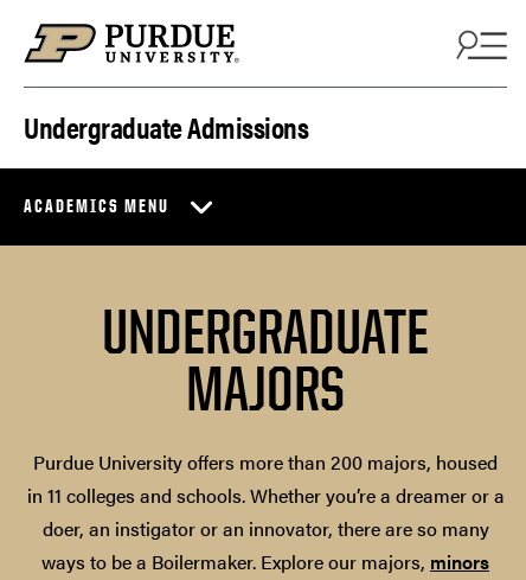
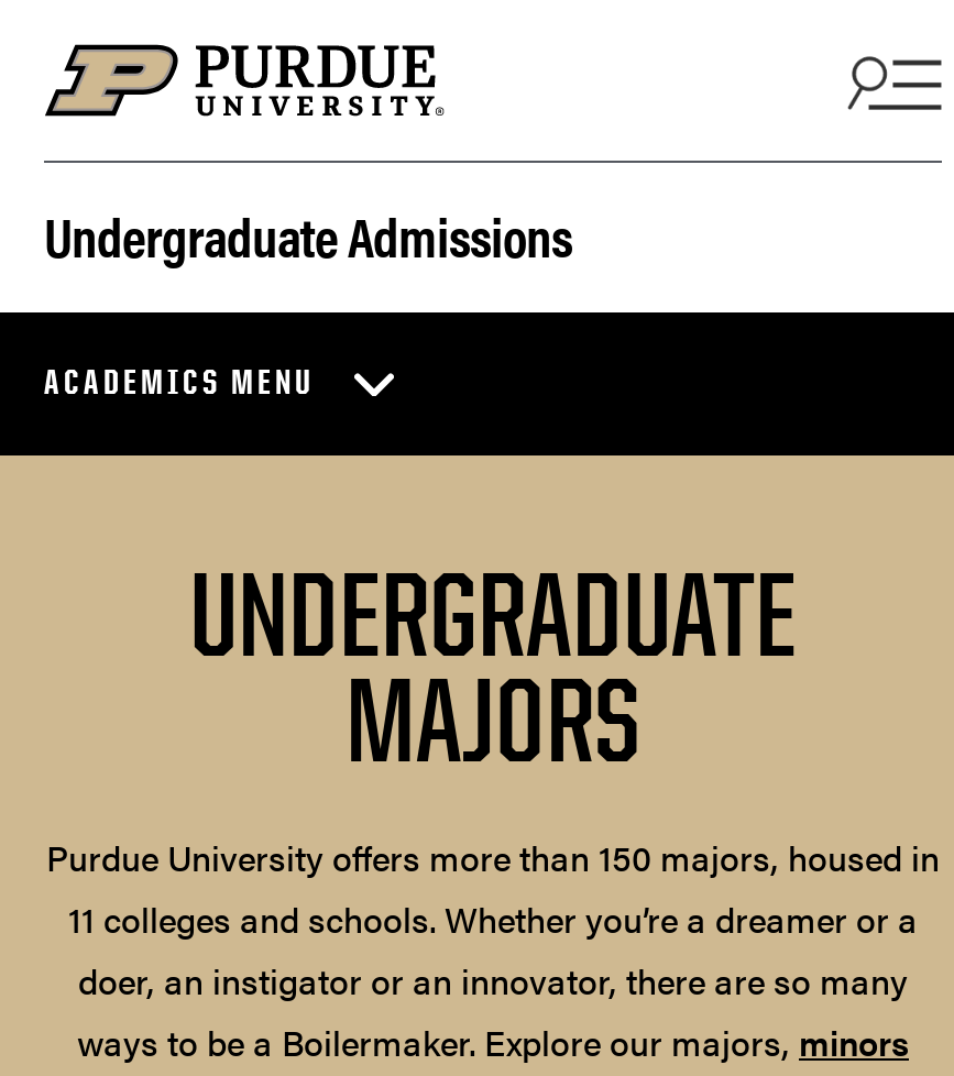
[27,449,504,509] Purdue University offers more than 200 majors, housed | in 11 colleges and schools. Whether you’re a dreamer or a -> [46,832,940,944] Purdue University offers more than 150 majors, housed in | 11 colleges and schools. Whether you’re a dreamer or a

